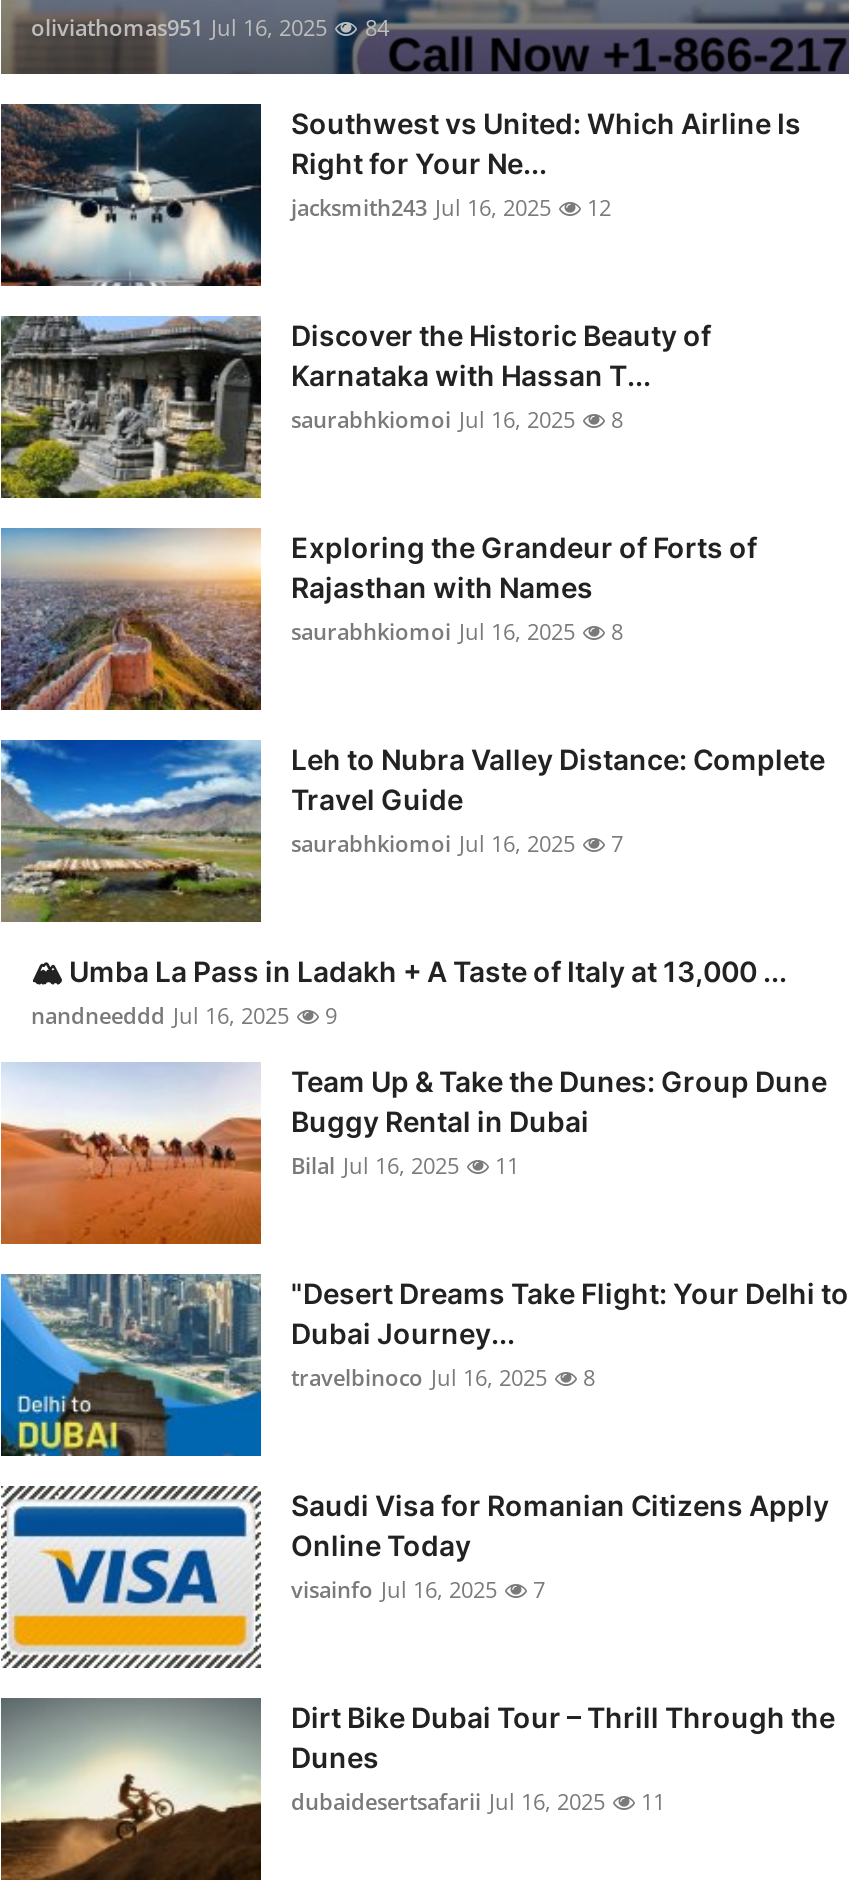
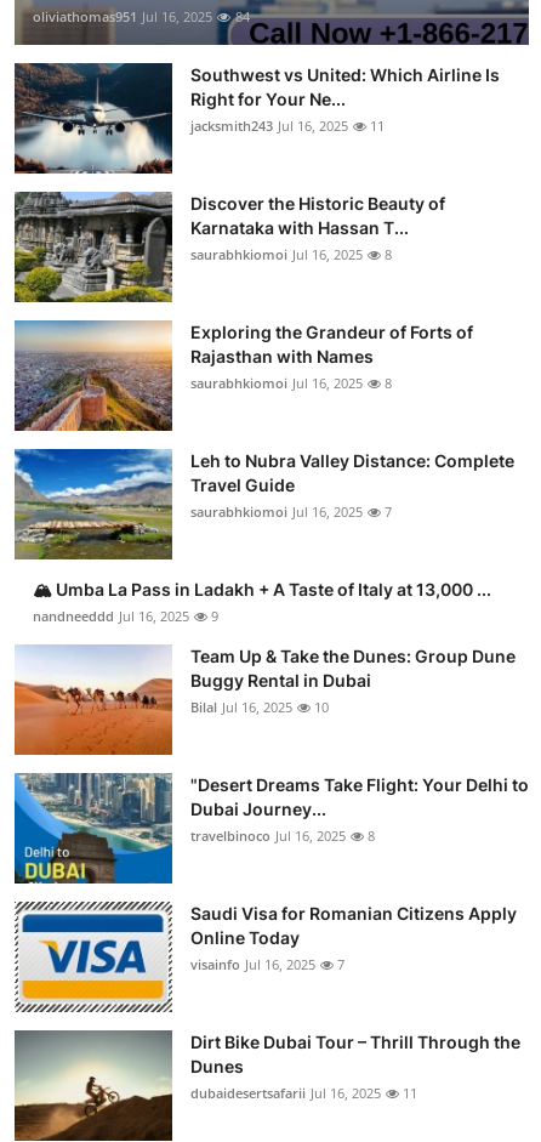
[291,192,611,222] jacksmith243 Jul 16, 2025 12 -> [190,116,385,134] jacksmith243 Jul 16, 2025 11
[291,1150,519,1180] Bilal Jul 16, 2025 11 -> [190,698,329,716] Bilal Jul 16, 2025 10

